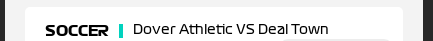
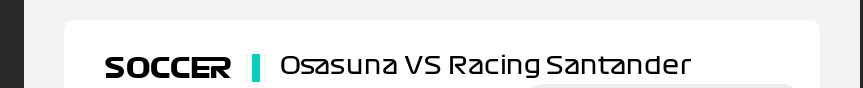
[133,24,329,36] Dover Athletic VS Deal Town -> [280,54,692,78] Osasuna VS Racing Santander

